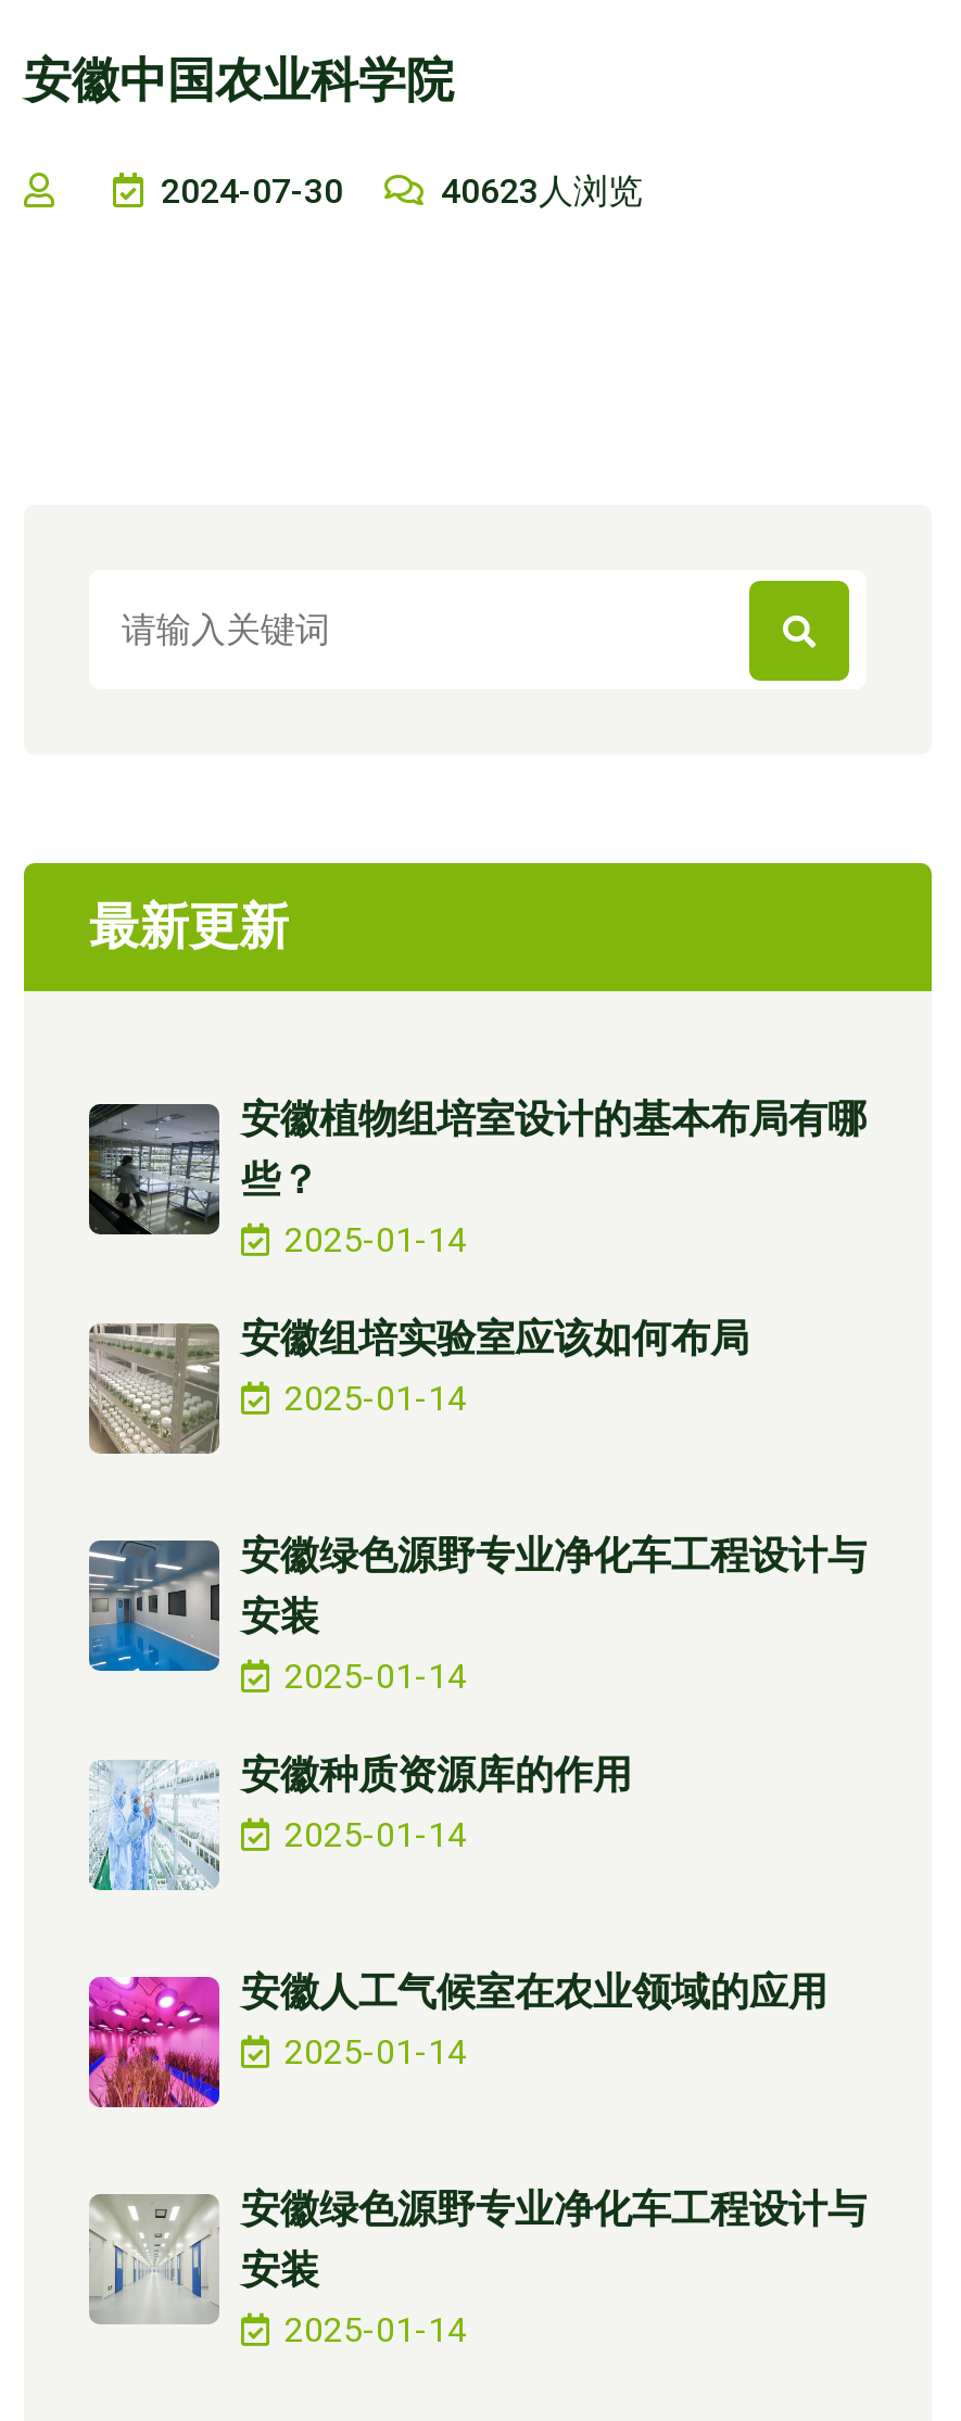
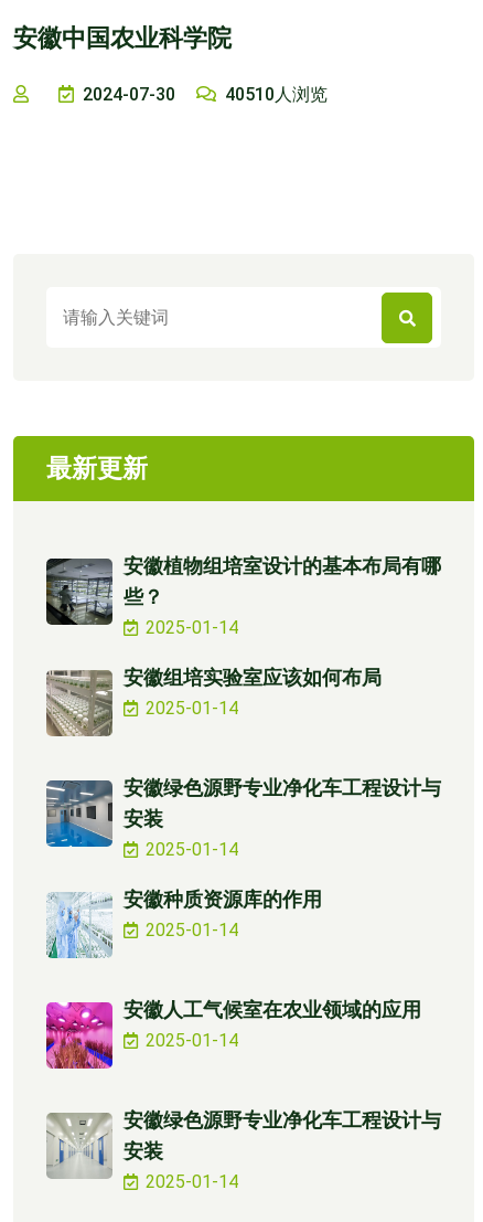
[441,171,643,213] 40623人浏览 -> [225,84,328,105] 40510人浏览

